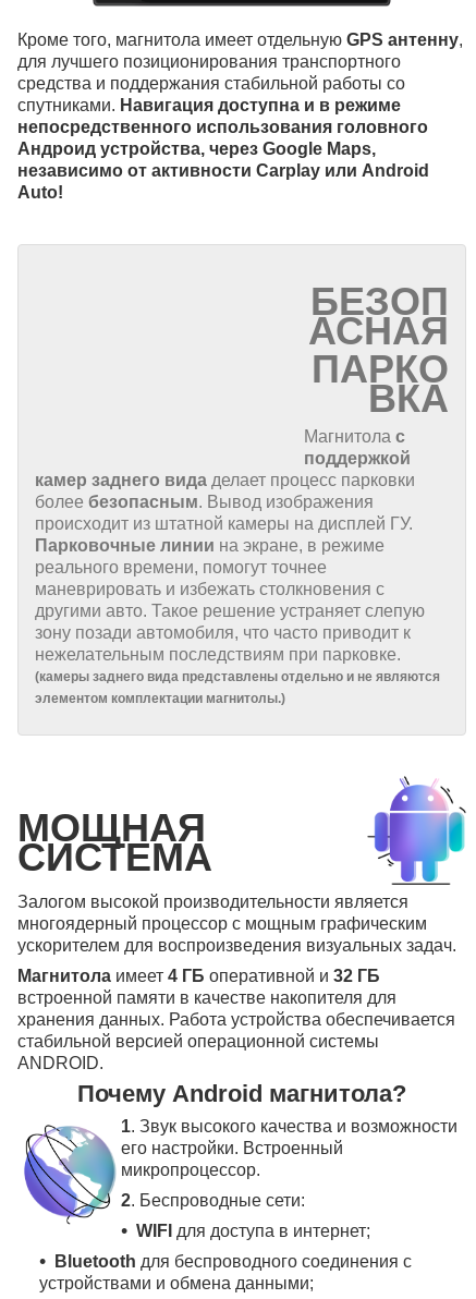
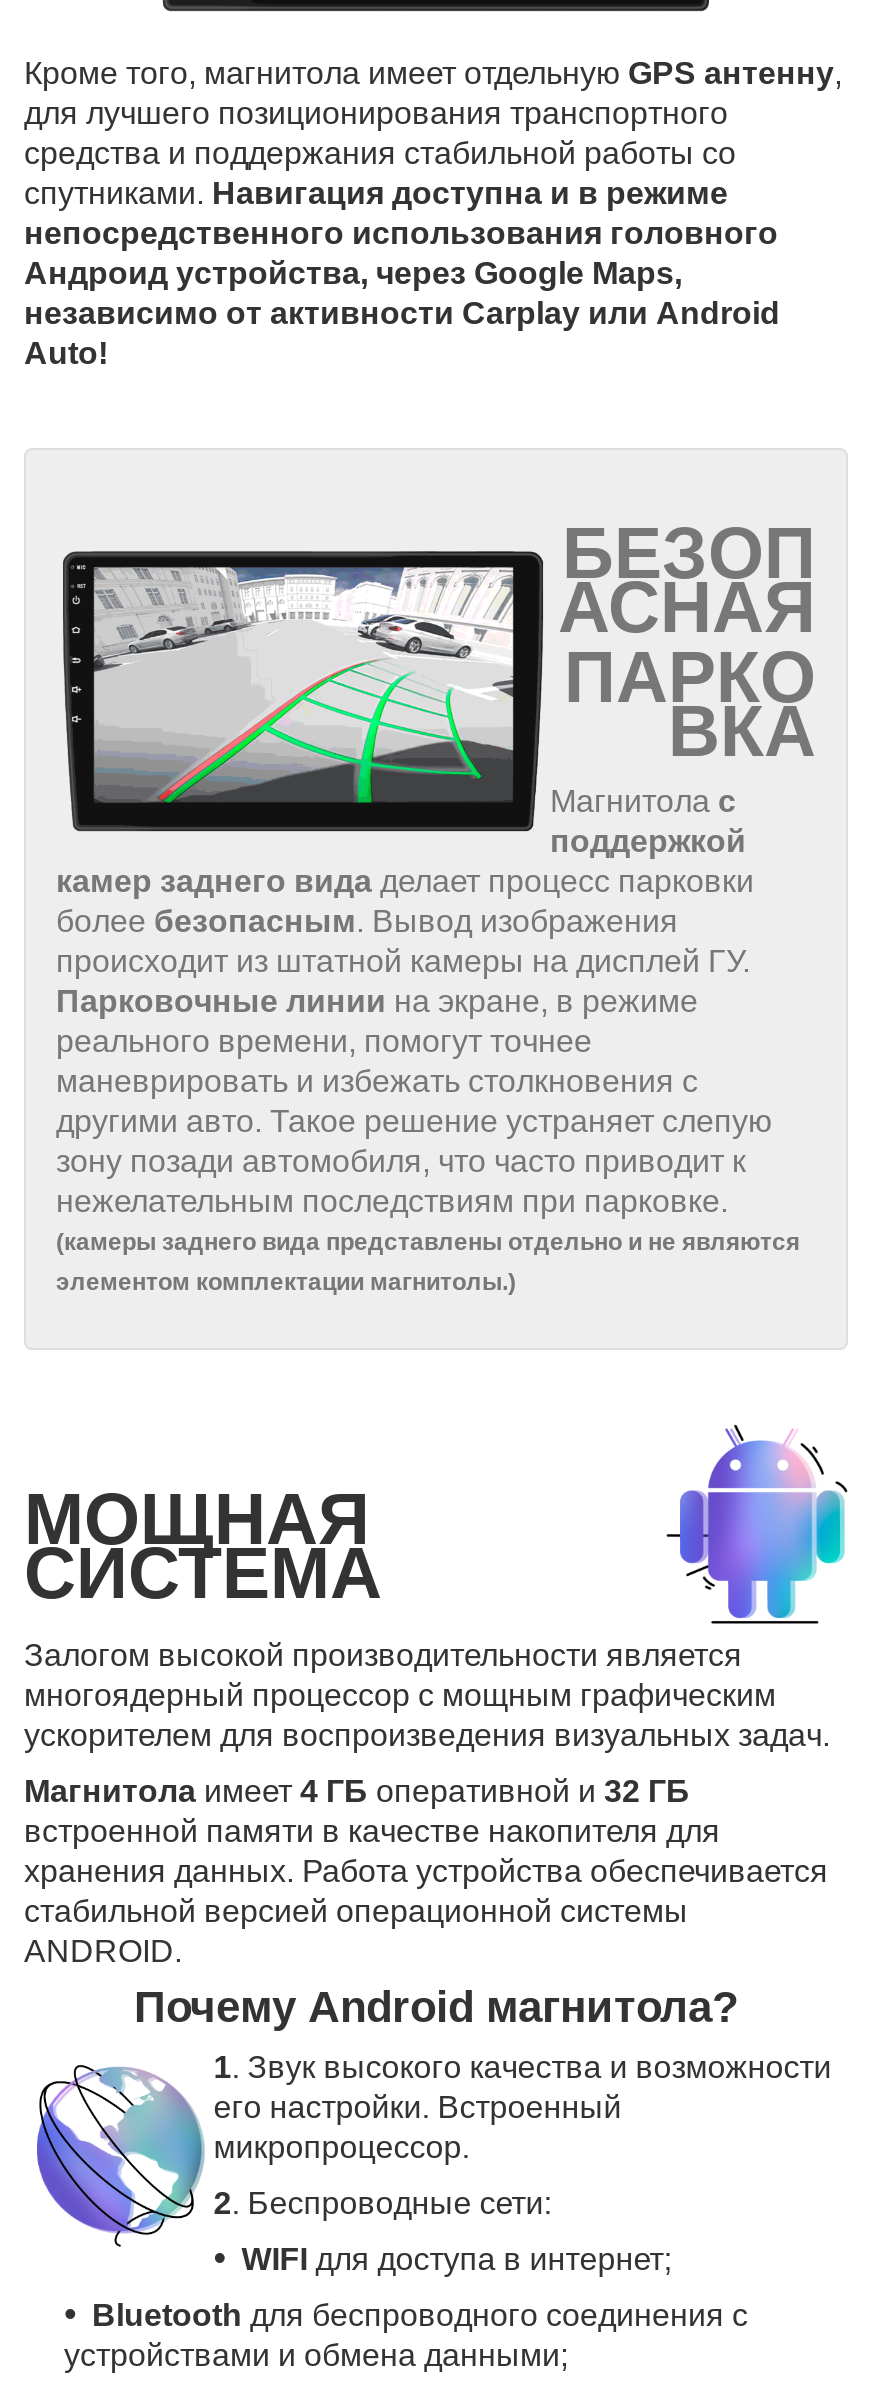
none -> [60,550,546,834] [image]

